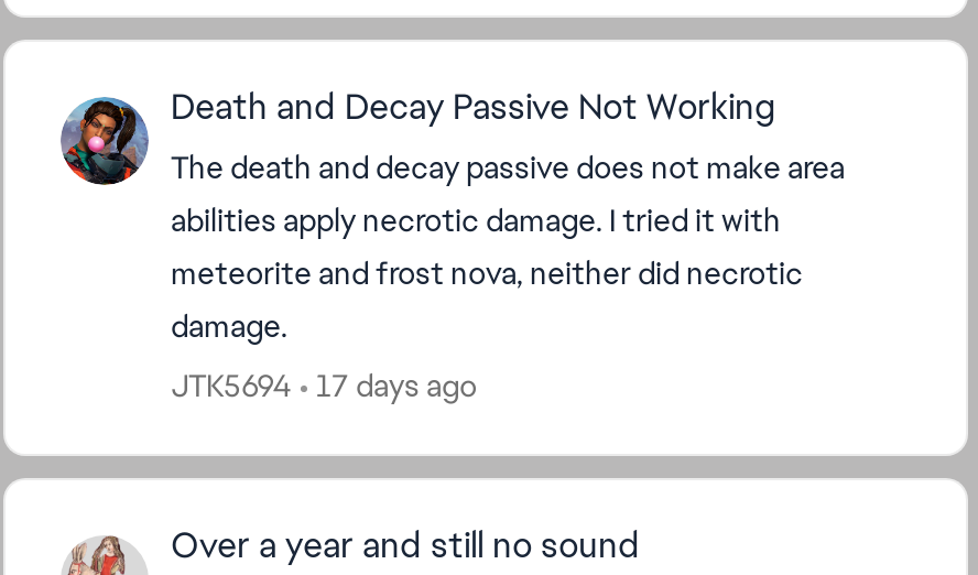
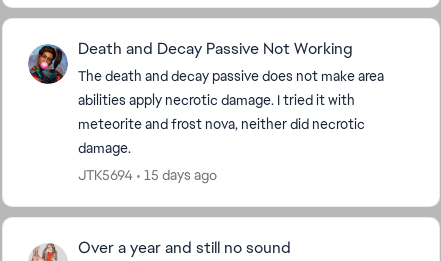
[171,366,477,405] JTK5694 17 days ago -> [78,166,217,184] JTK5694 15 days ago

